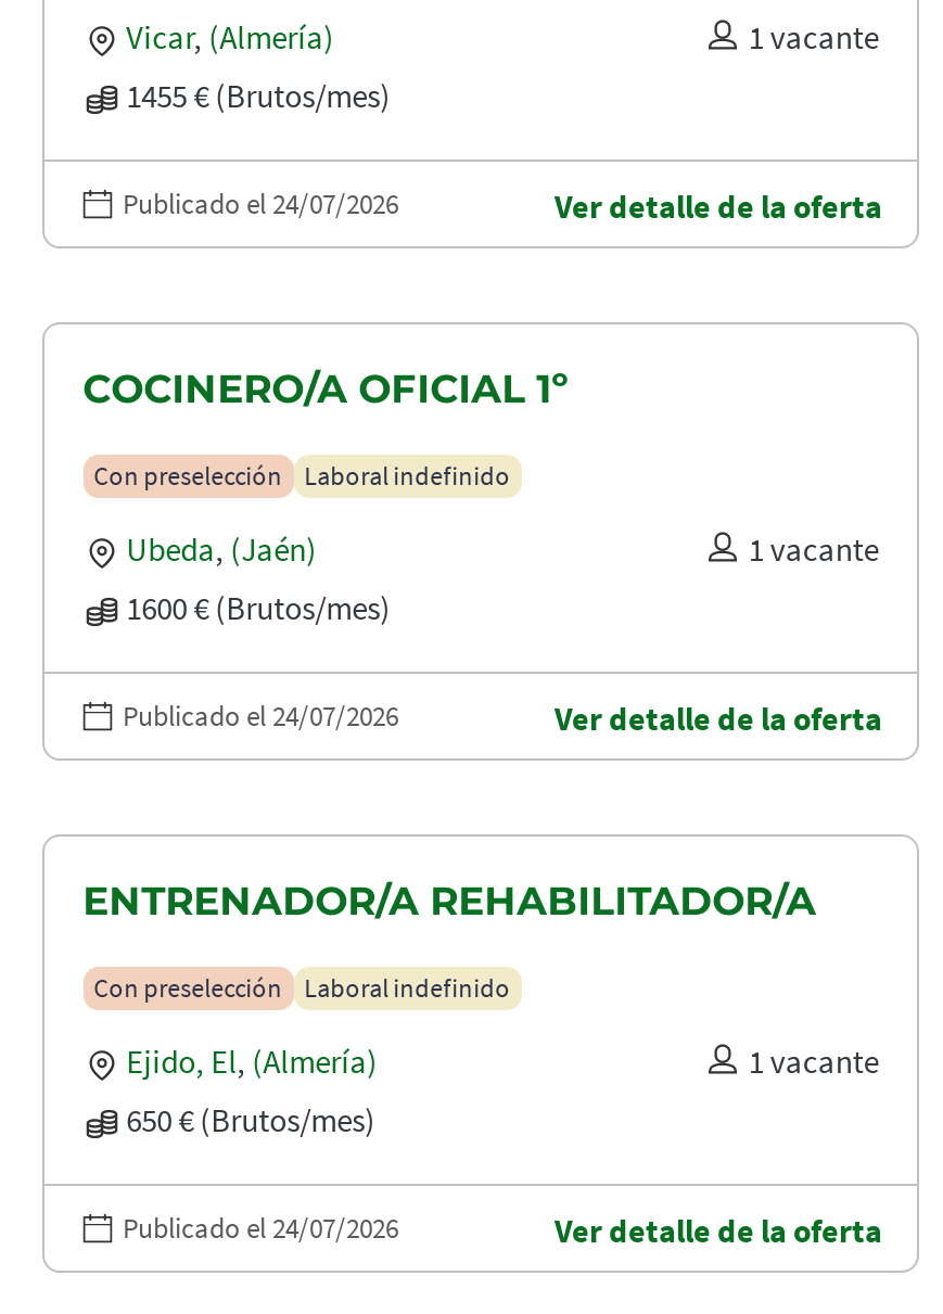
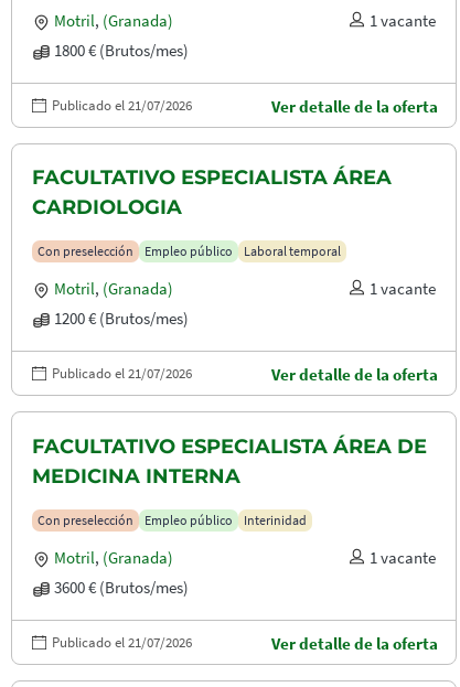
[126,17,334,58] Vicar, (Almería) -> [54,10,173,31] Motril, (Granada)
[126,76,391,117] 1455 € (Brutos/mes) -> [54,39,188,60] 1800 € (Brutos/mes)
[123,186,398,223] Publicado el 24/07/2026 -> [52,96,192,114] Publicado el 21/07/2026
[83,366,569,414] COCINERO/A OFICIAL 1º -> [32,166,391,220] FACULTATIVO ESPECIALISTA ÁREA | CARDIOLOGIA
[304,460,510,492] Laboral indefinido -> [144,243,340,260] Empleo público | Laboral temporal
[126,529,317,570] Ubeda, (Jaén) -> [54,278,173,299] Motril, (Granada)
[126,588,391,629] 1600 € (Brutos/mes) -> [54,308,188,329] 1200 € (Brutos/mes)
[123,698,398,735] Publicado el 24/07/2026 -> [52,364,192,383] Publicado el 21/07/2026
[83,878,816,926] ENTRENADOR/A REHABILITADOR/A -> [32,434,426,489] FACULTATIVO ESPECIALISTA ÁREA DE | MEDICINA INTERNA
[304,972,510,1004] Laboral indefinido -> [144,512,306,528] Empleo público | Interinidad
[126,1041,378,1082] Ejido, El, (Almería) -> [54,547,173,568] Motril, (Granada)
[126,1100,376,1141] 650 € (Brutos/mes) -> [54,577,188,598] 3600 € (Brutos/mes)
[123,1210,398,1247] Publicado el 24/07/2026 -> [52,633,192,652] Publicado el 21/07/2026

